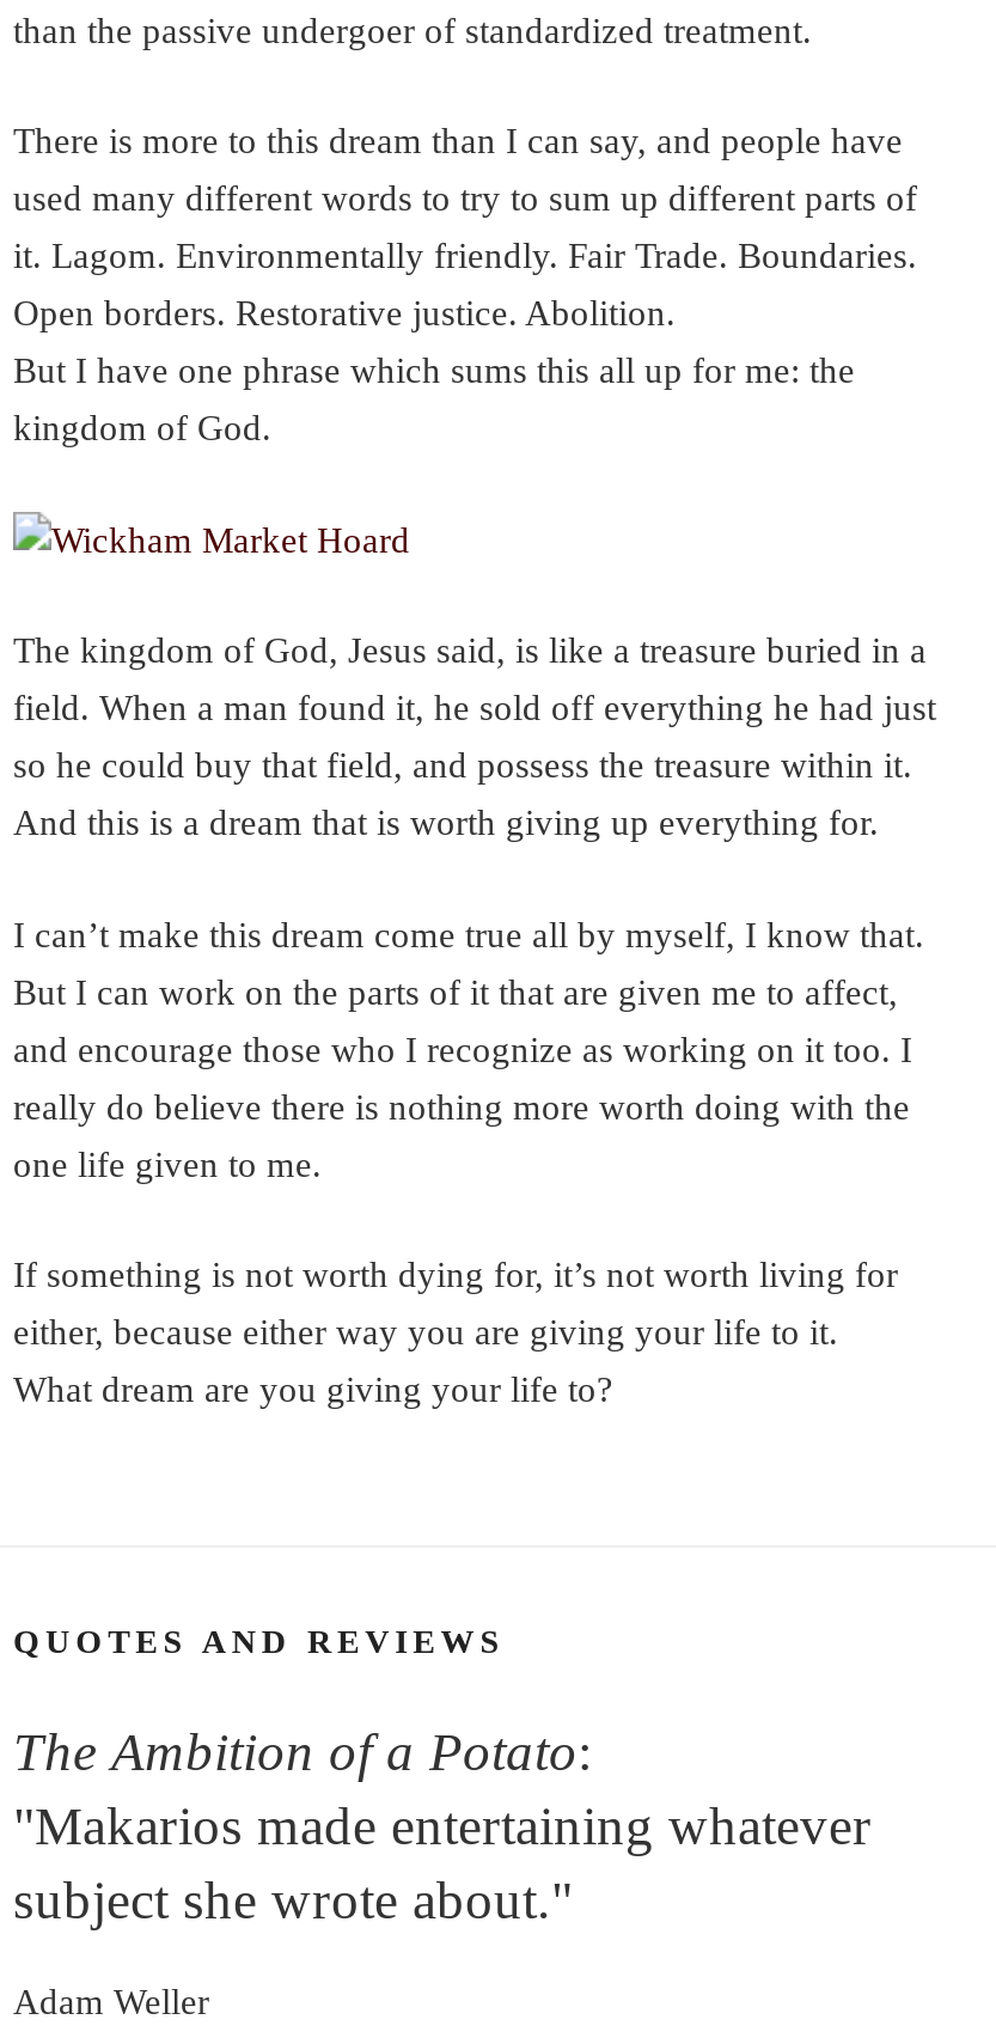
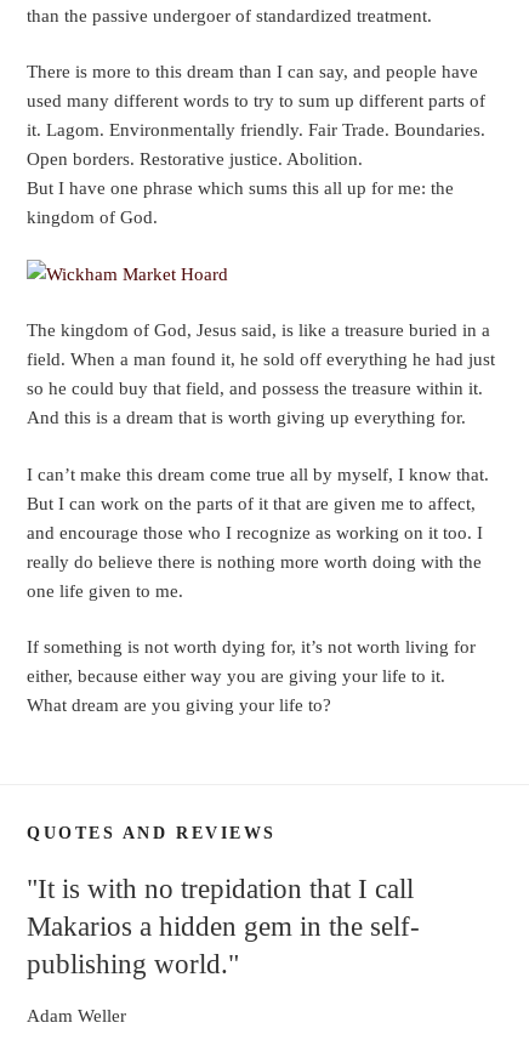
[13,1722,872,1930] The Ambition of a Potato: | "Makarios made entertaining whatever | subject she wrote about." -> [27,874,420,979] "It is with no trepidation that I call | Makarios a hidden gem in the self- | publishing world."

